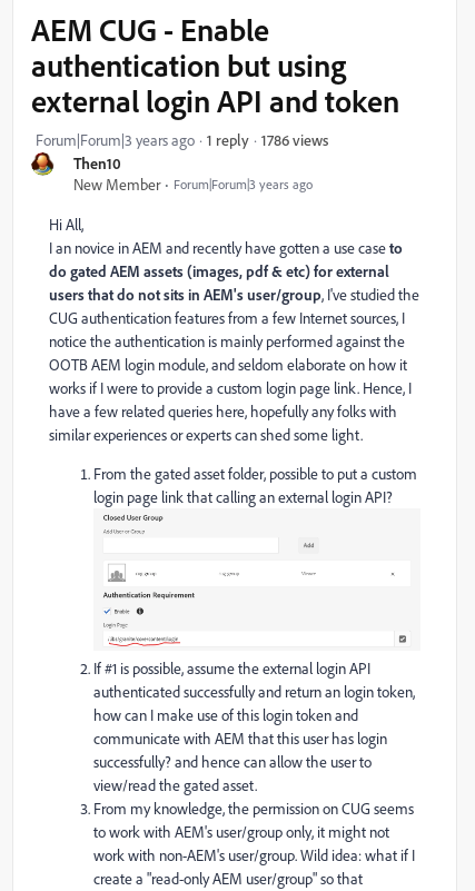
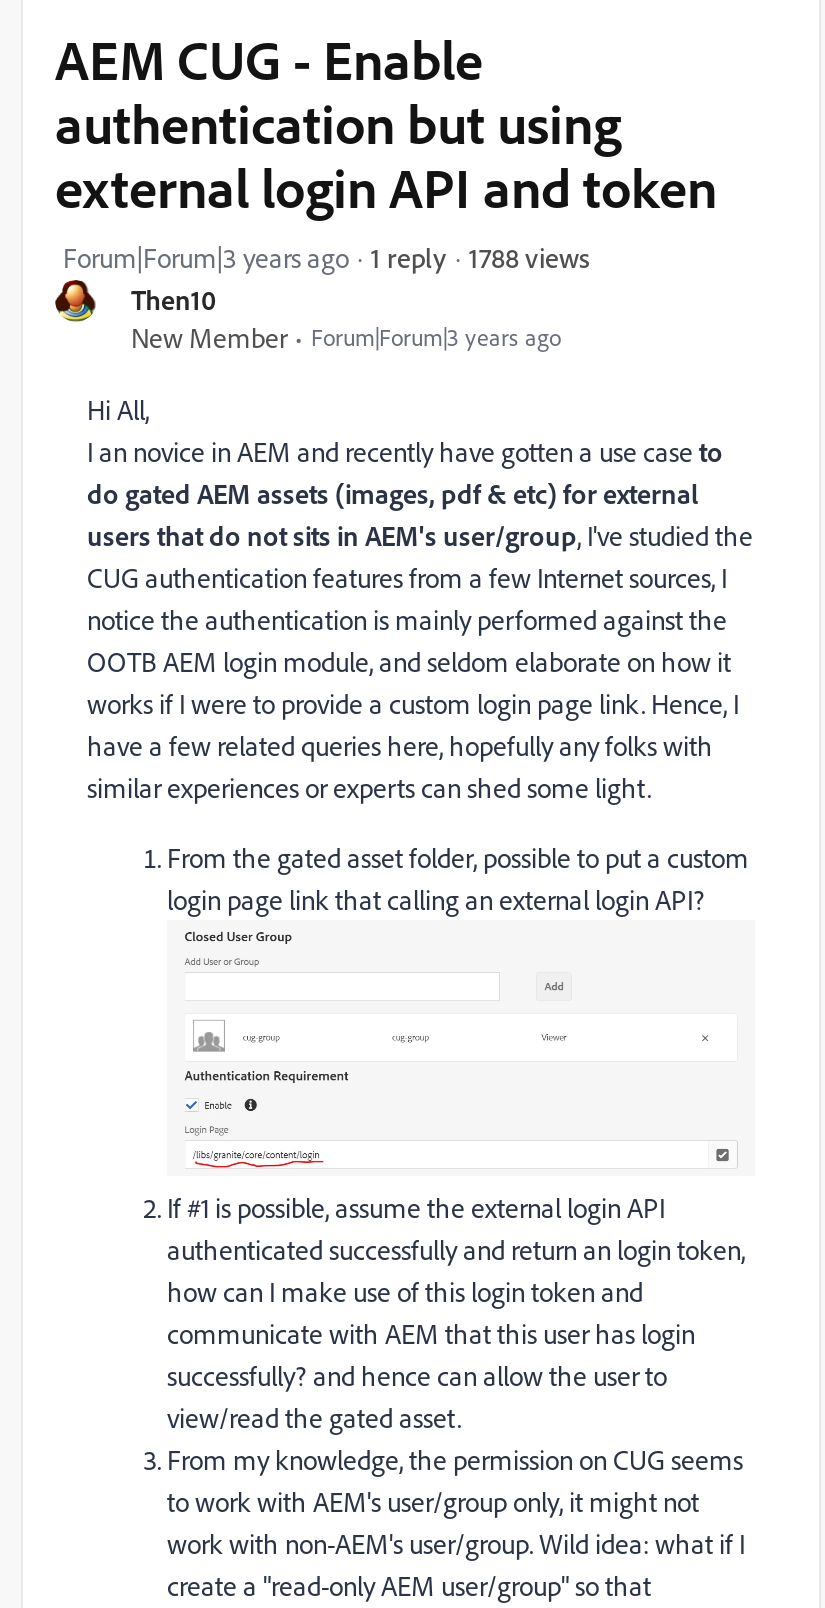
[261,130,328,148] 1786 views -> [469,239,589,273] 1788 views

